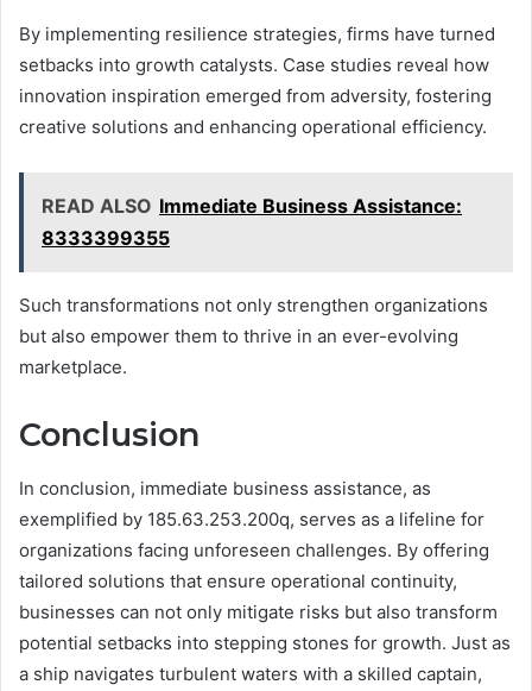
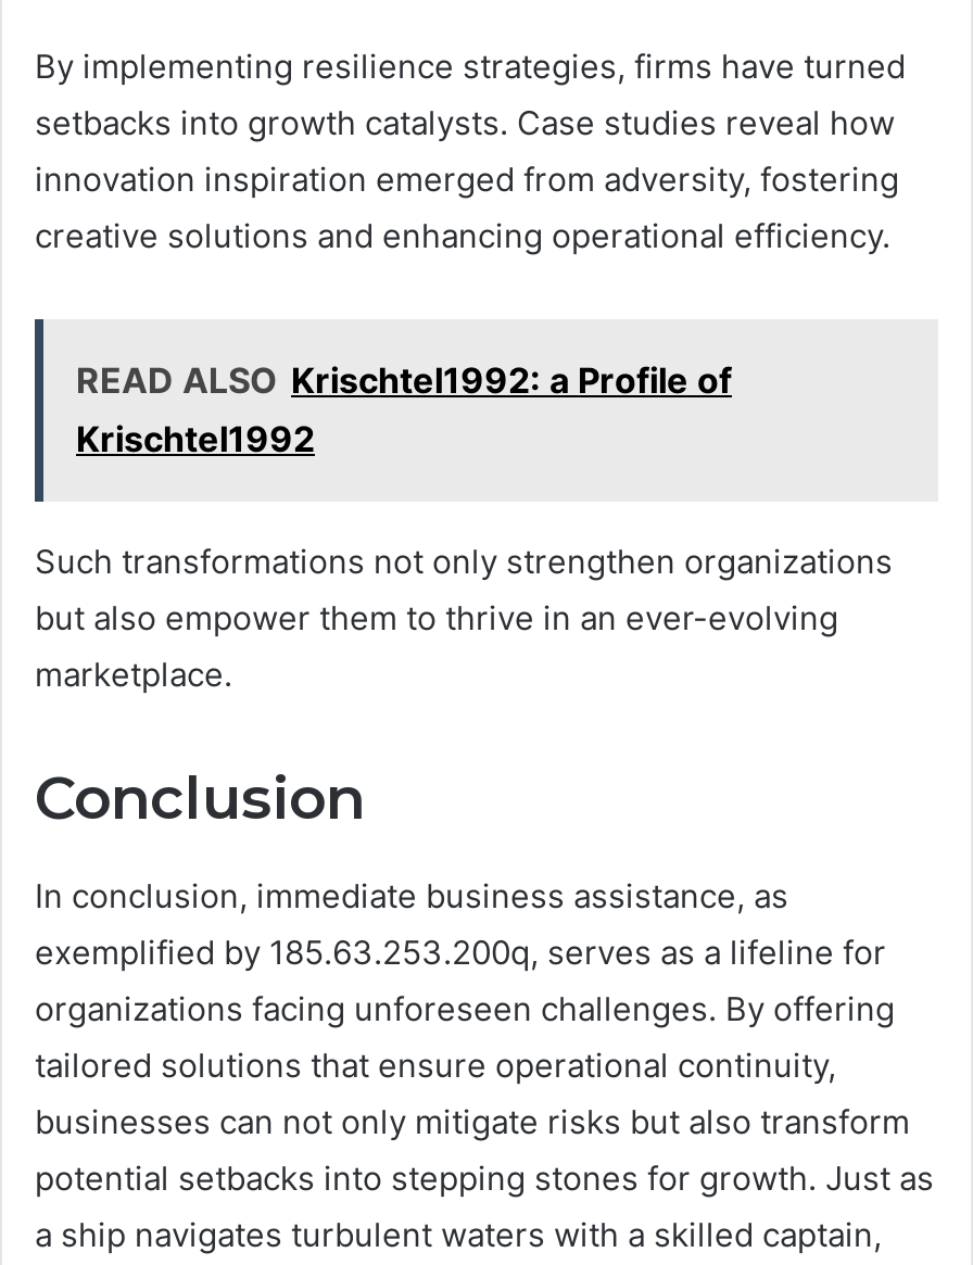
[42,194,462,250] READ ALSO Immediate Business Assistance: | 8333399355 -> [76,359,732,461] READ ALSO Krischtel1992: a Profile of | Krischtel1992

